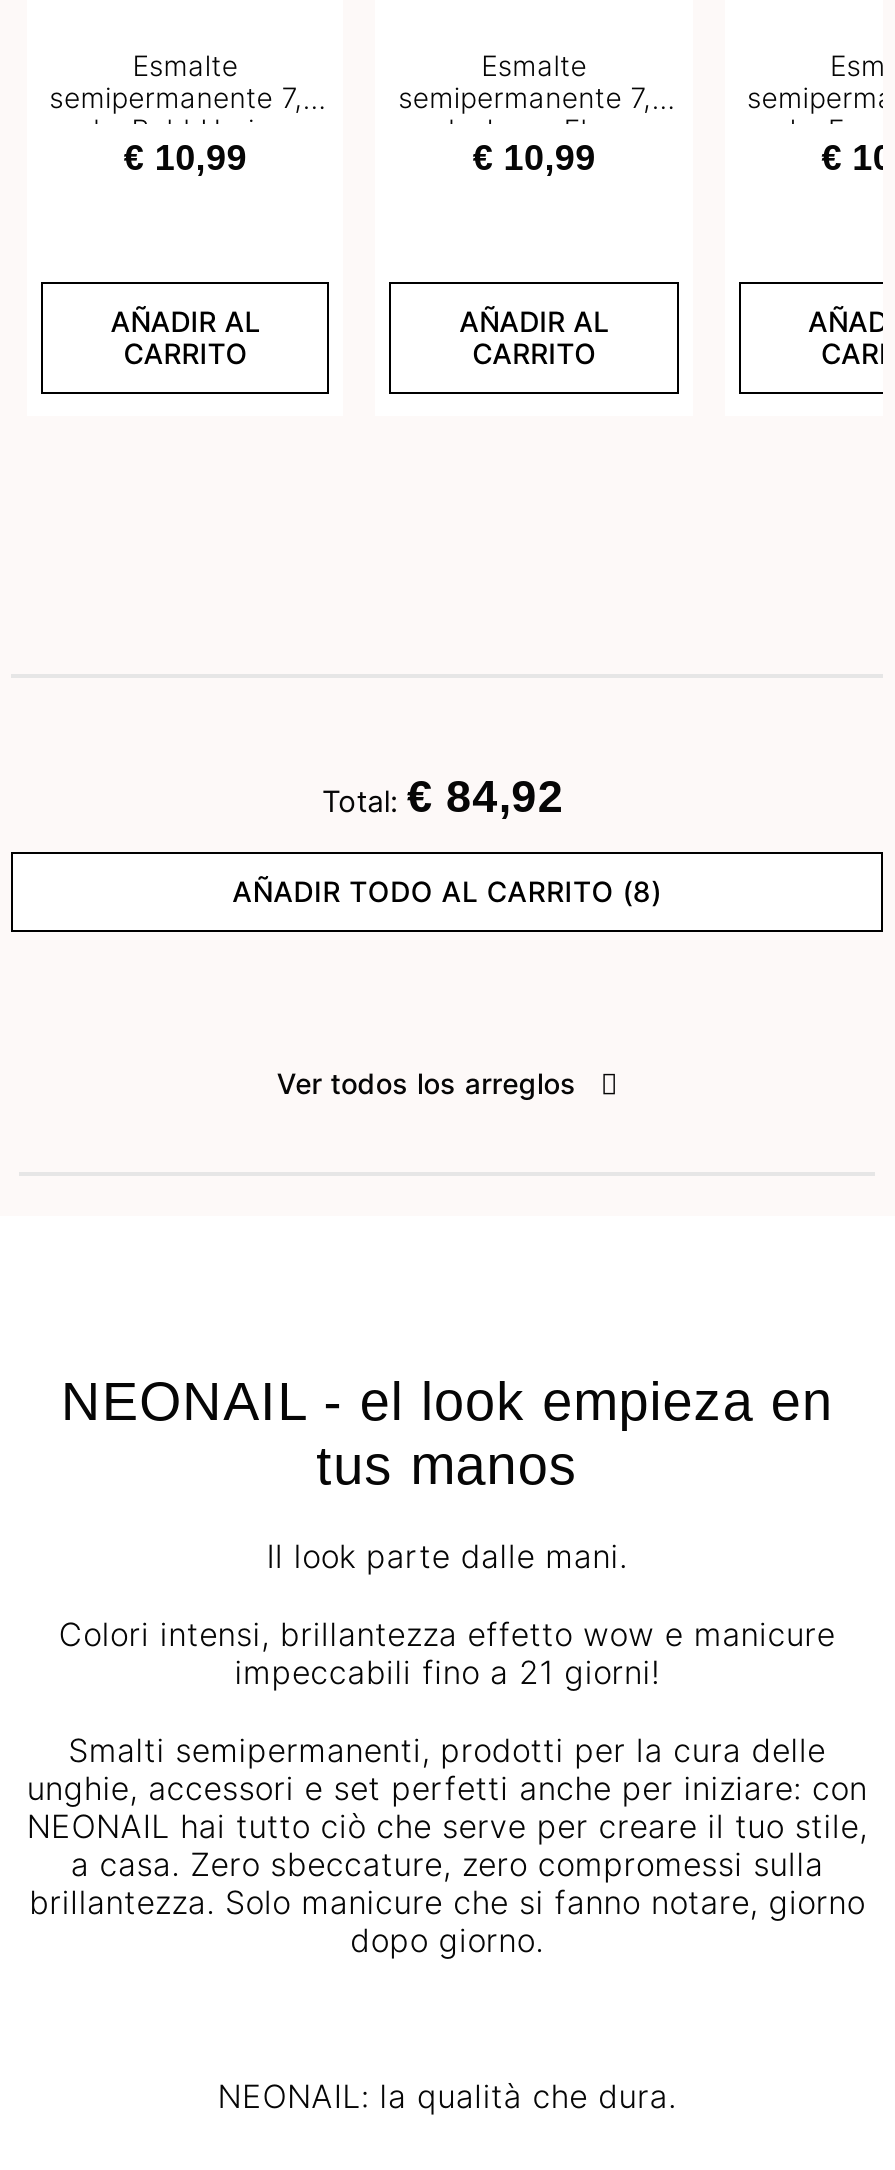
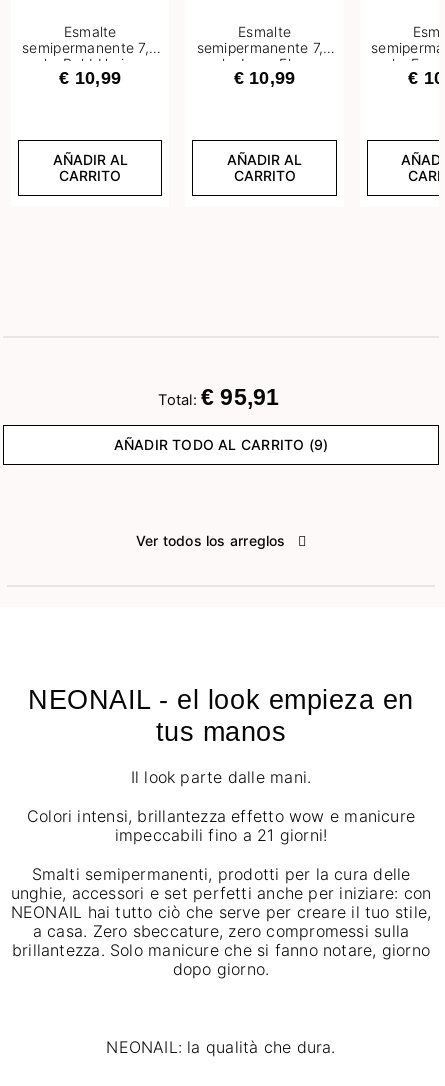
[322,770,564,822] Total: € 84,92 -> [158,384,279,410] Total: € 95,91
[232,874,662,908] AÑADIR TODO AL CARRITO (8) -> [114,436,328,453] AÑADIR TODO AL CARRITO (9)

